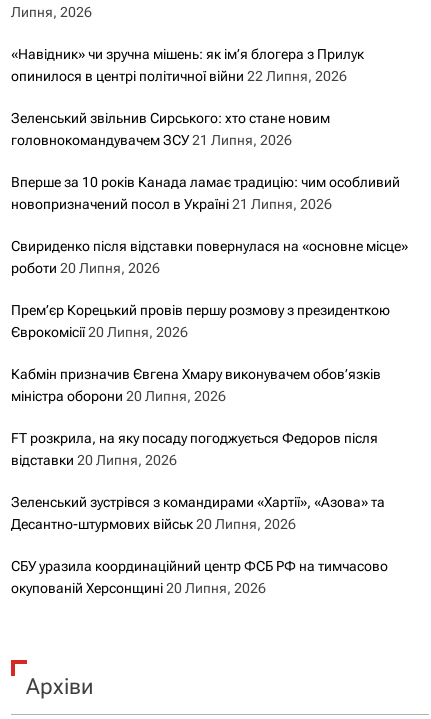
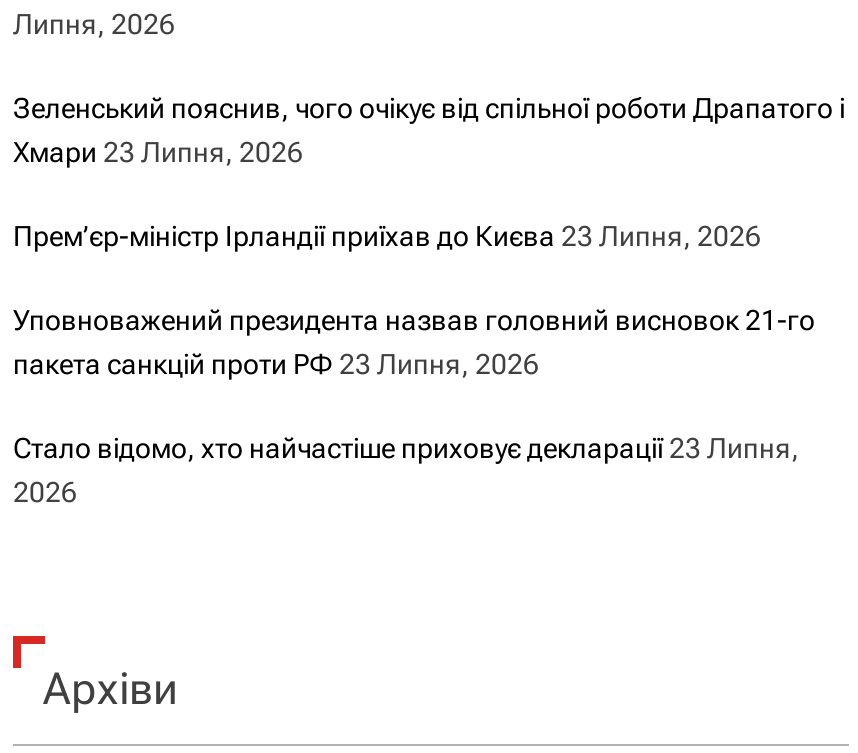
[11,46,408,596] «Навідник» чи зручна мішень: як ім’я блогера з Прилук | опинилося в центрі політичної війни 22 Липня, 2026 | Зеленський звільнив Сирського: хто стане новим | головнокомандувачем ЗСУ 21 Липня, 2026 | Вперше за 10 років Канада ламає традицію: чим особливий | новопризначений посол в Україні 21 Липня, 2026 | Свириденко після відставки повернулася на «основне місце» | роботи 20 Липня, 2026 | Прем’єр Корецький провів першу розмову з президенткою | Єврокомісії 20 Липня, 2026 | Кабмін призначив Євгена Хмару виконувачем обов’язків | міністра оборони 20 Липня, 2026 | FT розкрила, на яку посаду погоджується Федоров після | відставки 20 Липня, 2026 | Зеленський зустрівся з командирами «Хартії», «Азова» та | Десантно-штурмових військ 20 Липня, 2026 | СБУ уразила координаційний центр ФСБ РФ на тимчасово | окупованій Херсонщині 20 Липня, 2026 -> [13,92,845,508] Зеленський пояснив, чого очікує від спільної роботи Драпатого і | Хмари 23 Липня, 2026 | Прем’єр-міністр Ірландії приїхав до Києва 23 Липня, 2026 | Уповноважений президента назвав головний висновок 21-го | пакета санкцій проти РФ 23 Липня, 2026 | Стало відомо, хто найчастіше приховує декларації 23 Липня, | 2026

